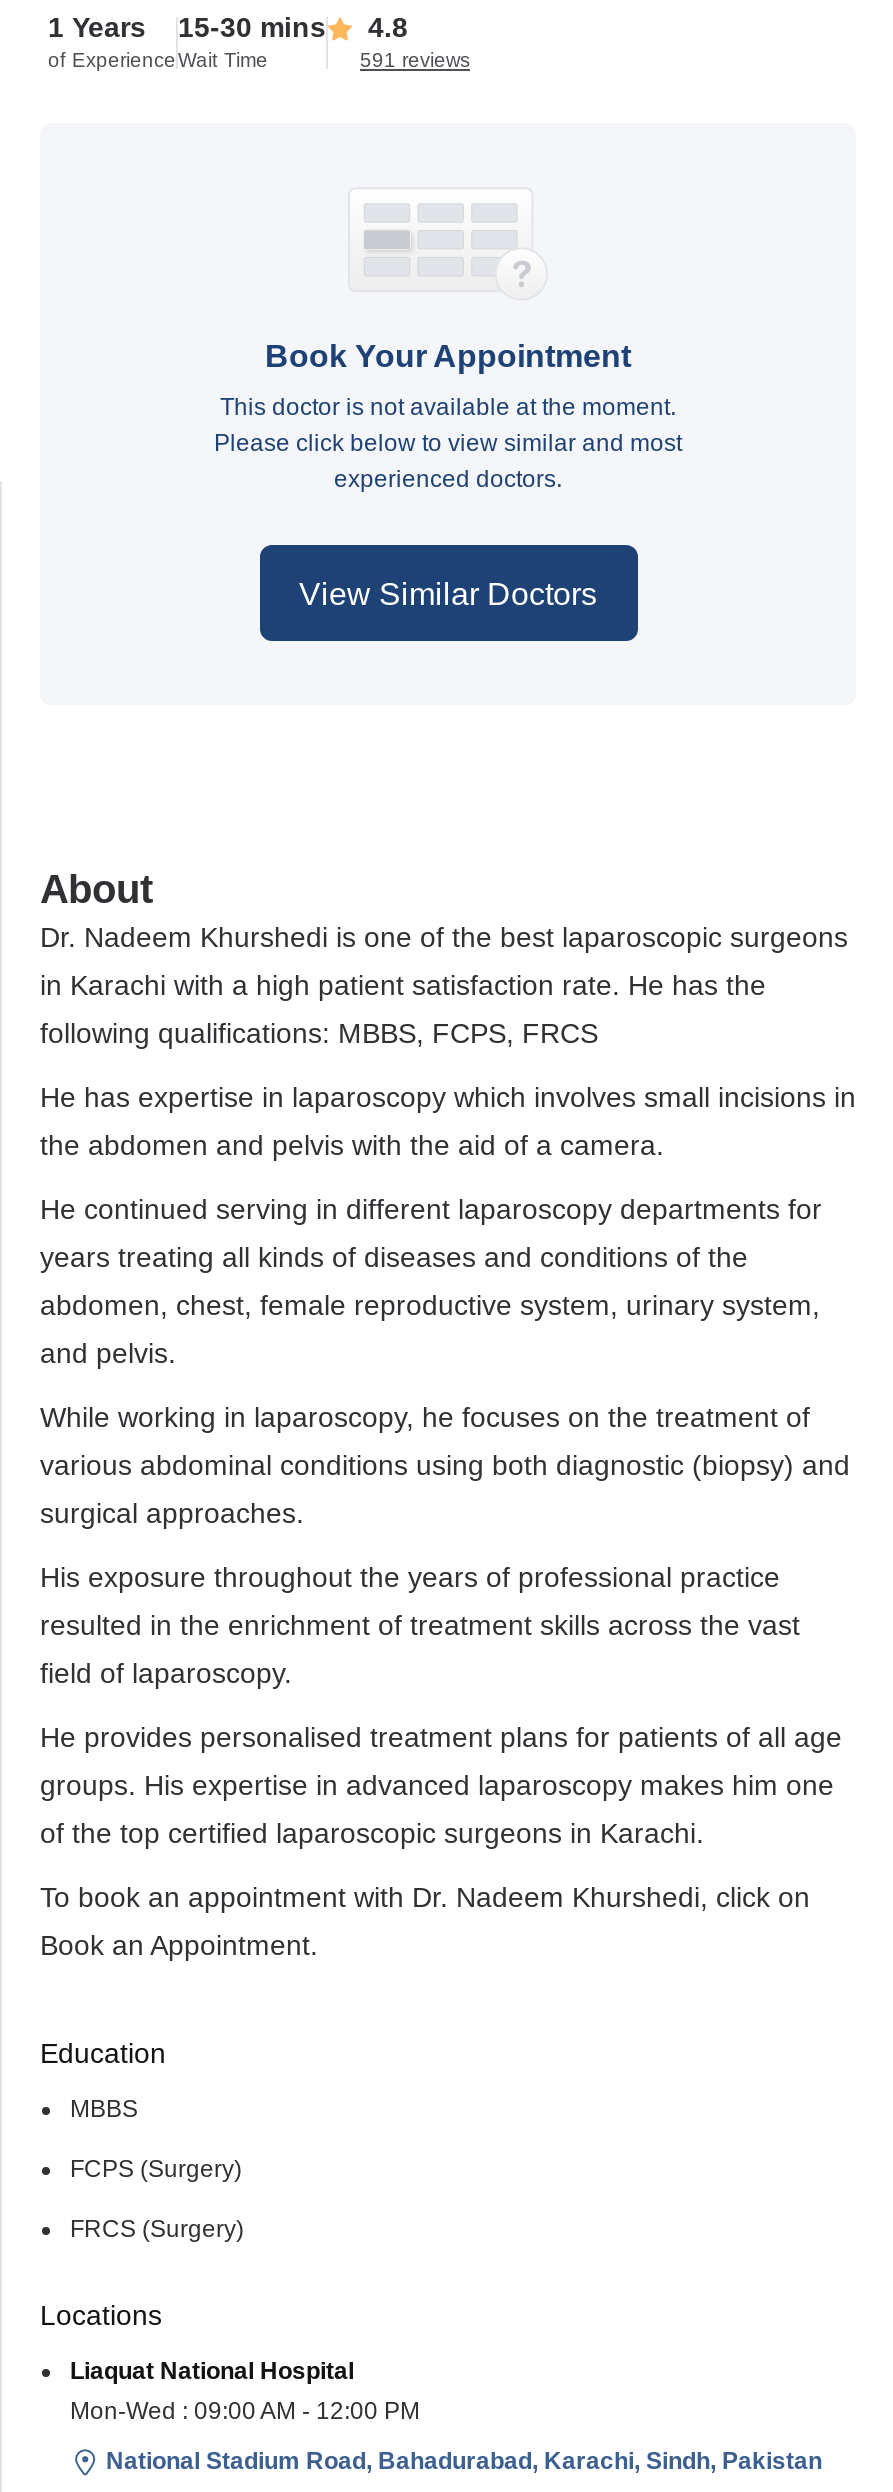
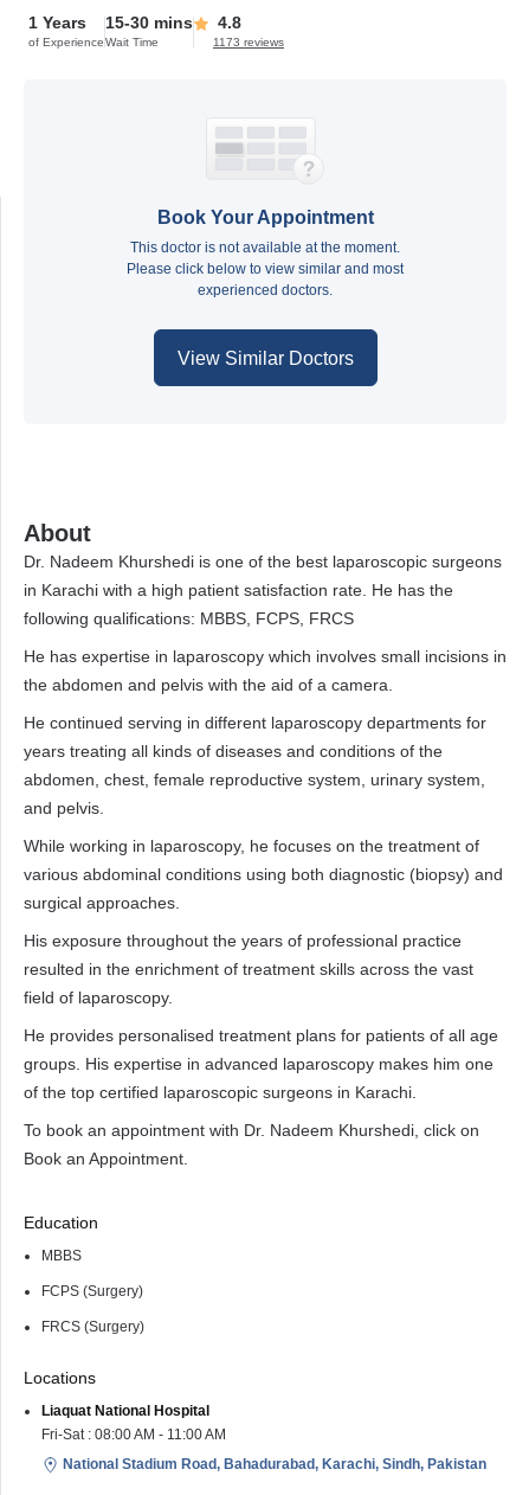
[360,49,470,71] 591 reviews -> [213,36,284,49] 1173 reviews
[70,2397,420,2425] Mon-Wed : 09:00 AM - 12:00 PM -> [41,1427,226,1443] Fri-Sat : 08:00 AM - 11:00 AM

